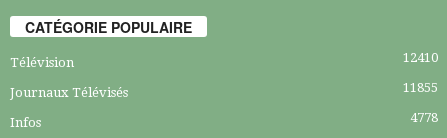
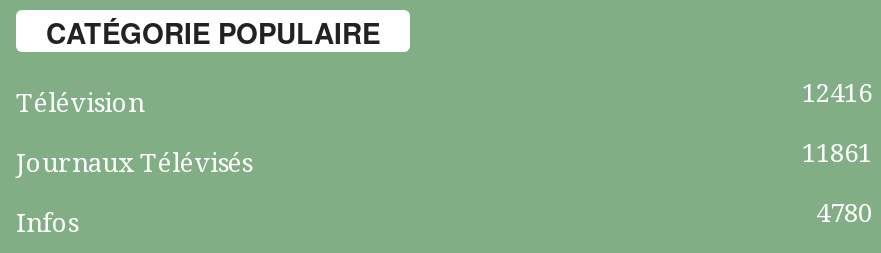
[403,50,438,65] 12410 -> [802,78,872,108] 12416
[403,80,438,95] 11855 -> [802,138,872,168] 11861
[410,110,438,125] 4778 -> [816,198,872,228] 4780

